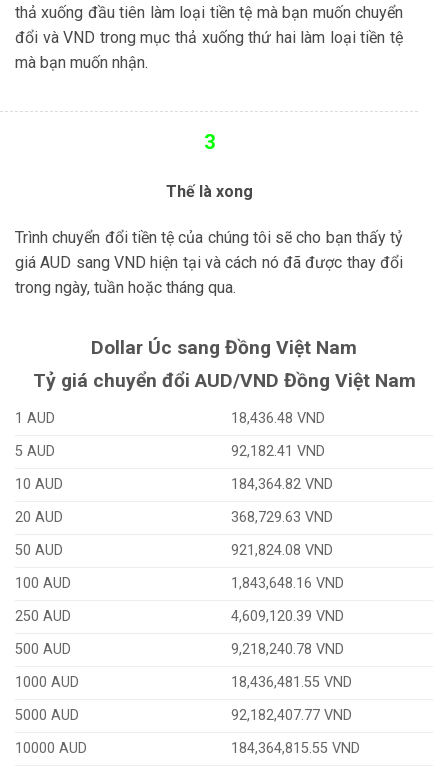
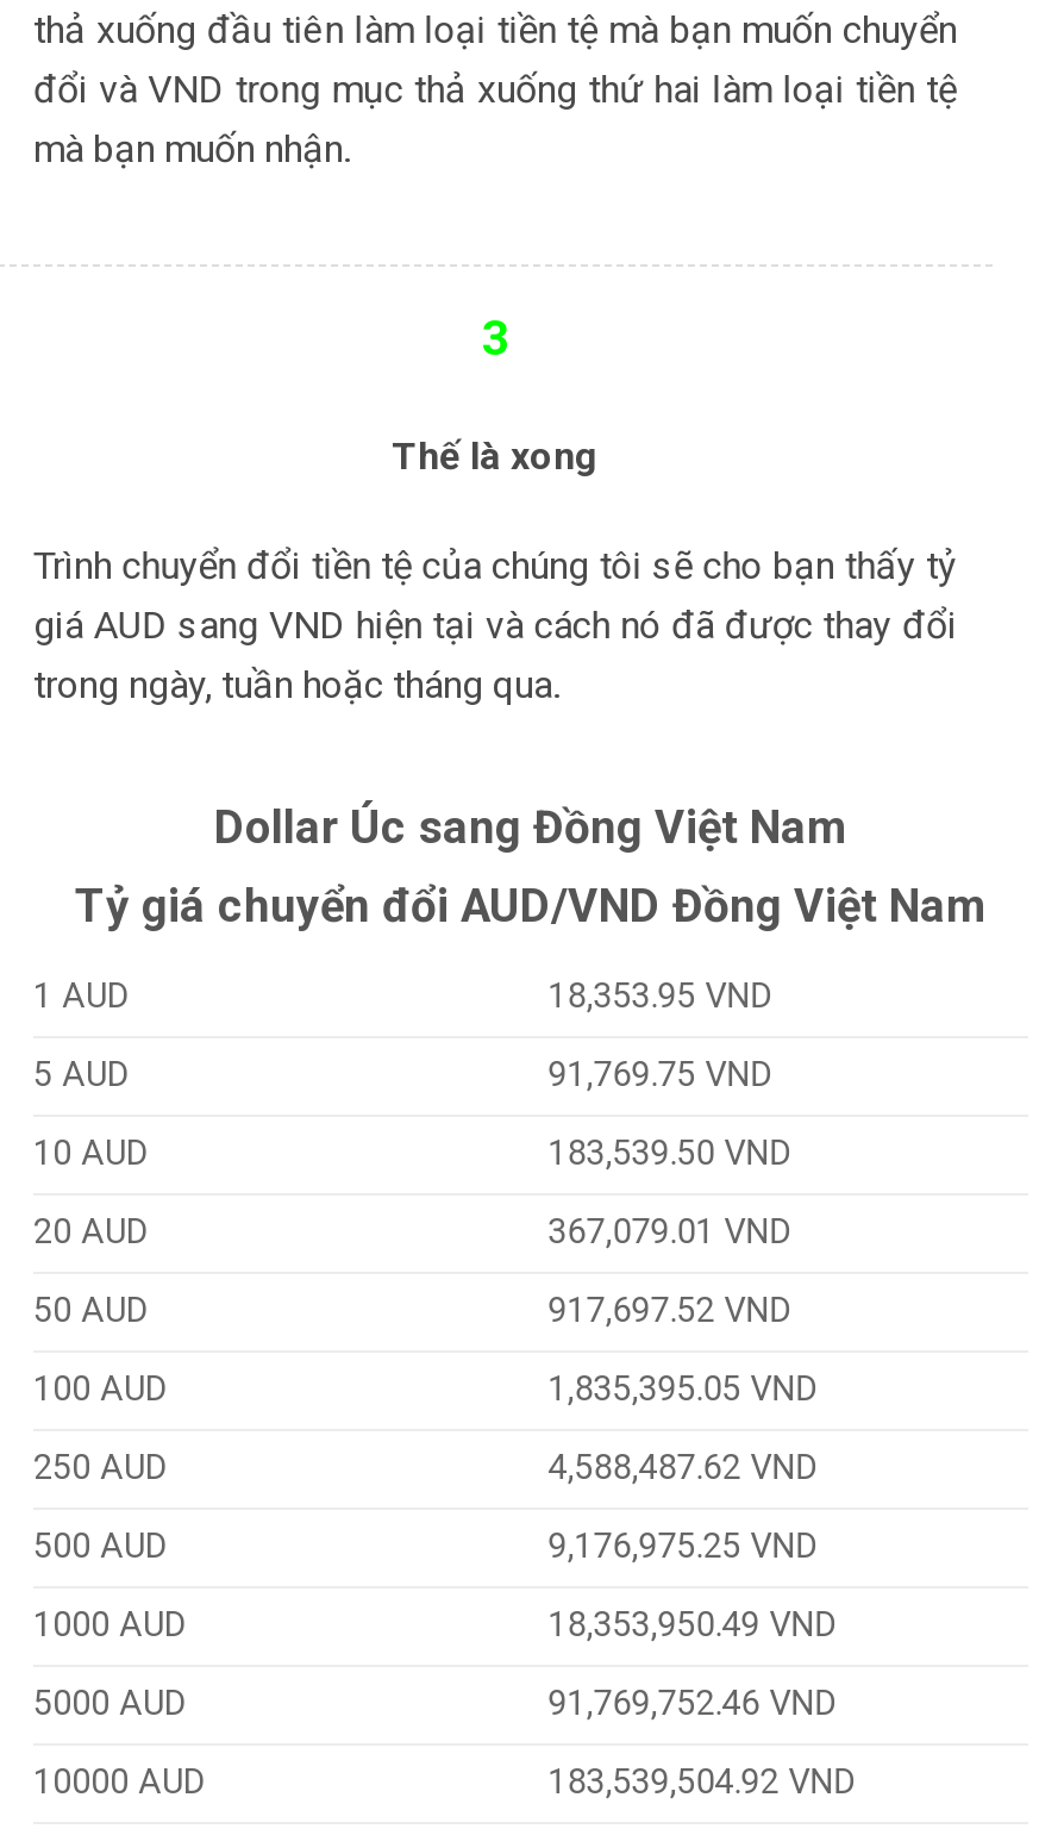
[231,410,325,427] 18,436.48 VND -> [548,976,772,1016] 18,353.95 VND
[231,443,325,460] 92,182.41 VND -> [548,1054,772,1095] 91,769.75 VND
[231,476,333,493] 184,364.82 VND -> [548,1133,791,1173] 183,539.50 VND
[231,509,333,526] 368,729.63 VND -> [548,1212,791,1252] 367,079.01 VND
[231,542,333,559] 921,824.08 VND -> [548,1290,791,1331] 917,697.52 VND
[231,575,344,592] 1,843,648.16 VND -> [548,1369,817,1409] 1,835,395.05 VND
[231,608,344,625] 4,609,120.39 VND -> [548,1447,817,1488] 4,588,487.62 VND
[231,641,344,658] 9,218,240.78 VND -> [548,1526,817,1566] 9,176,975.25 VND
[231,674,352,691] 18,436,481.55 VND -> [548,1604,836,1645] 18,353,950.49 VND
[231,707,352,724] 92,182,407.77 VND -> [548,1683,836,1724] 91,769,752.46 VND
[231,740,360,757] 184,364,815.55 VND -> [548,1762,855,1802] 183,539,504.92 VND

